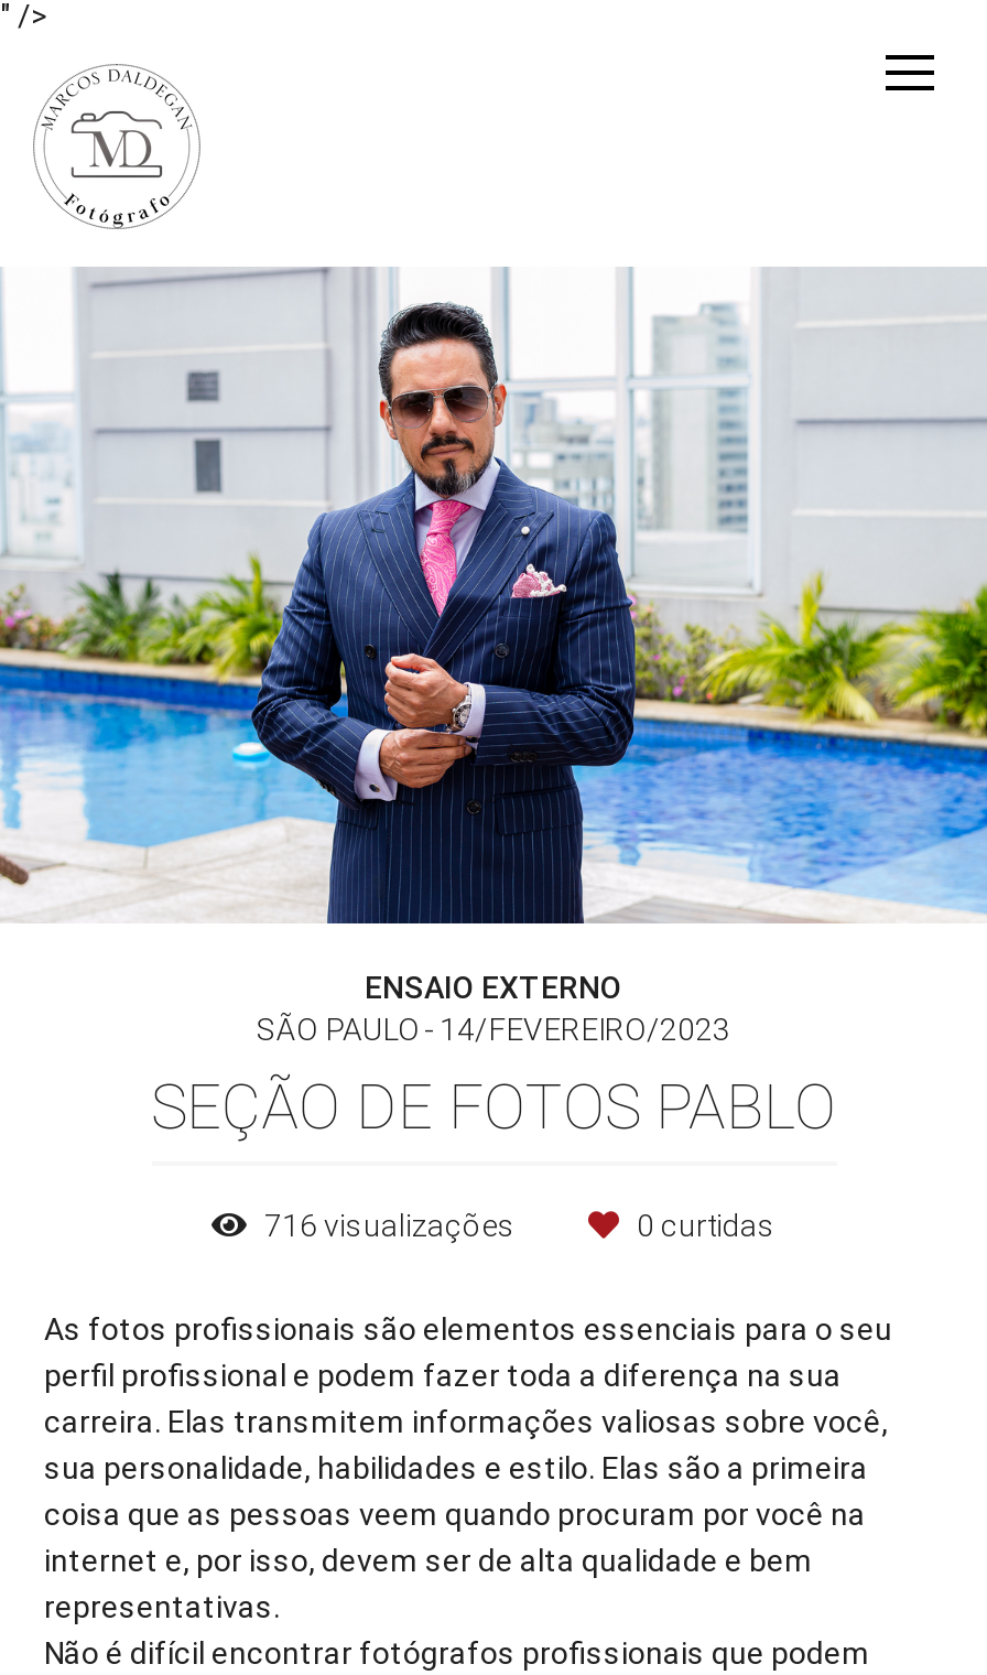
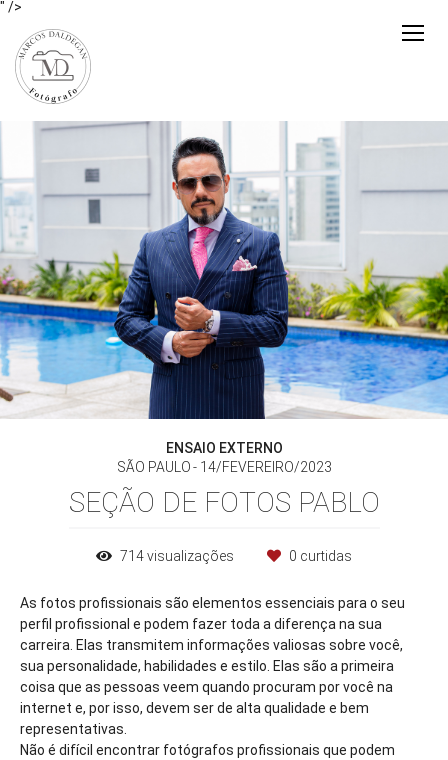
[264,1208,522,1243] 716 visualizações -> [120,548,237,564] 714 visualizações

